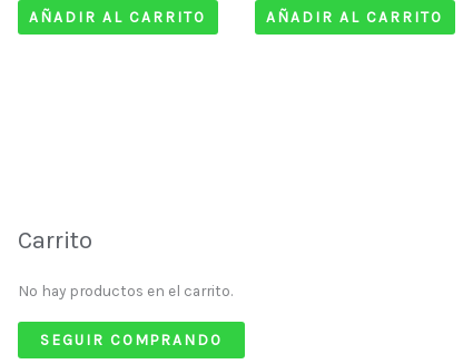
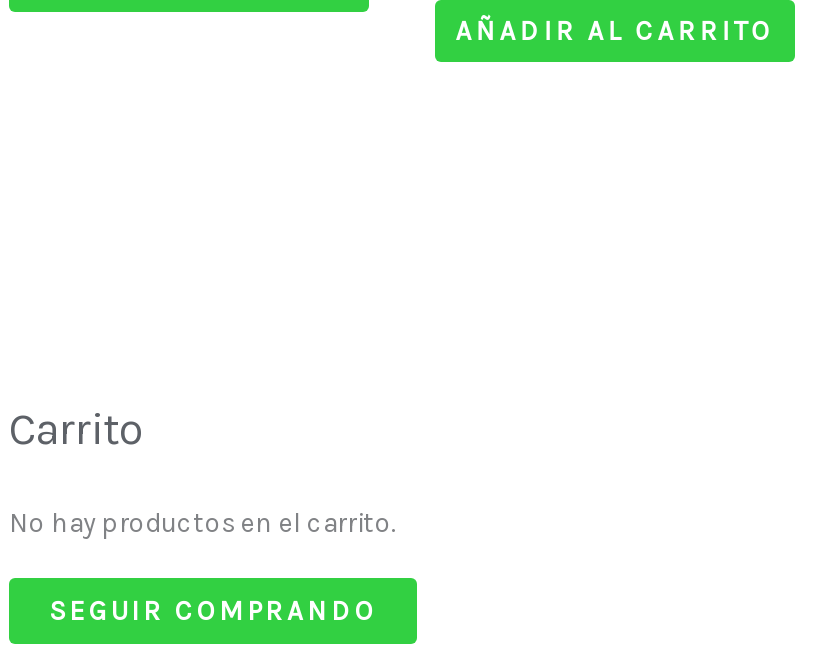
[29,8,206,26] AÑADIR AL CARRITO -> none

